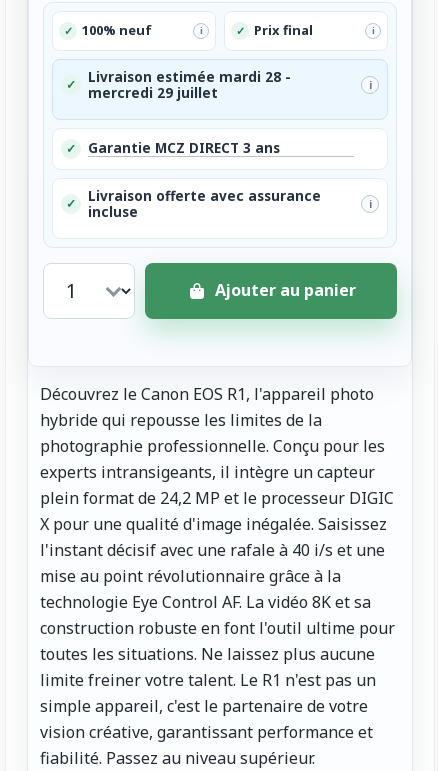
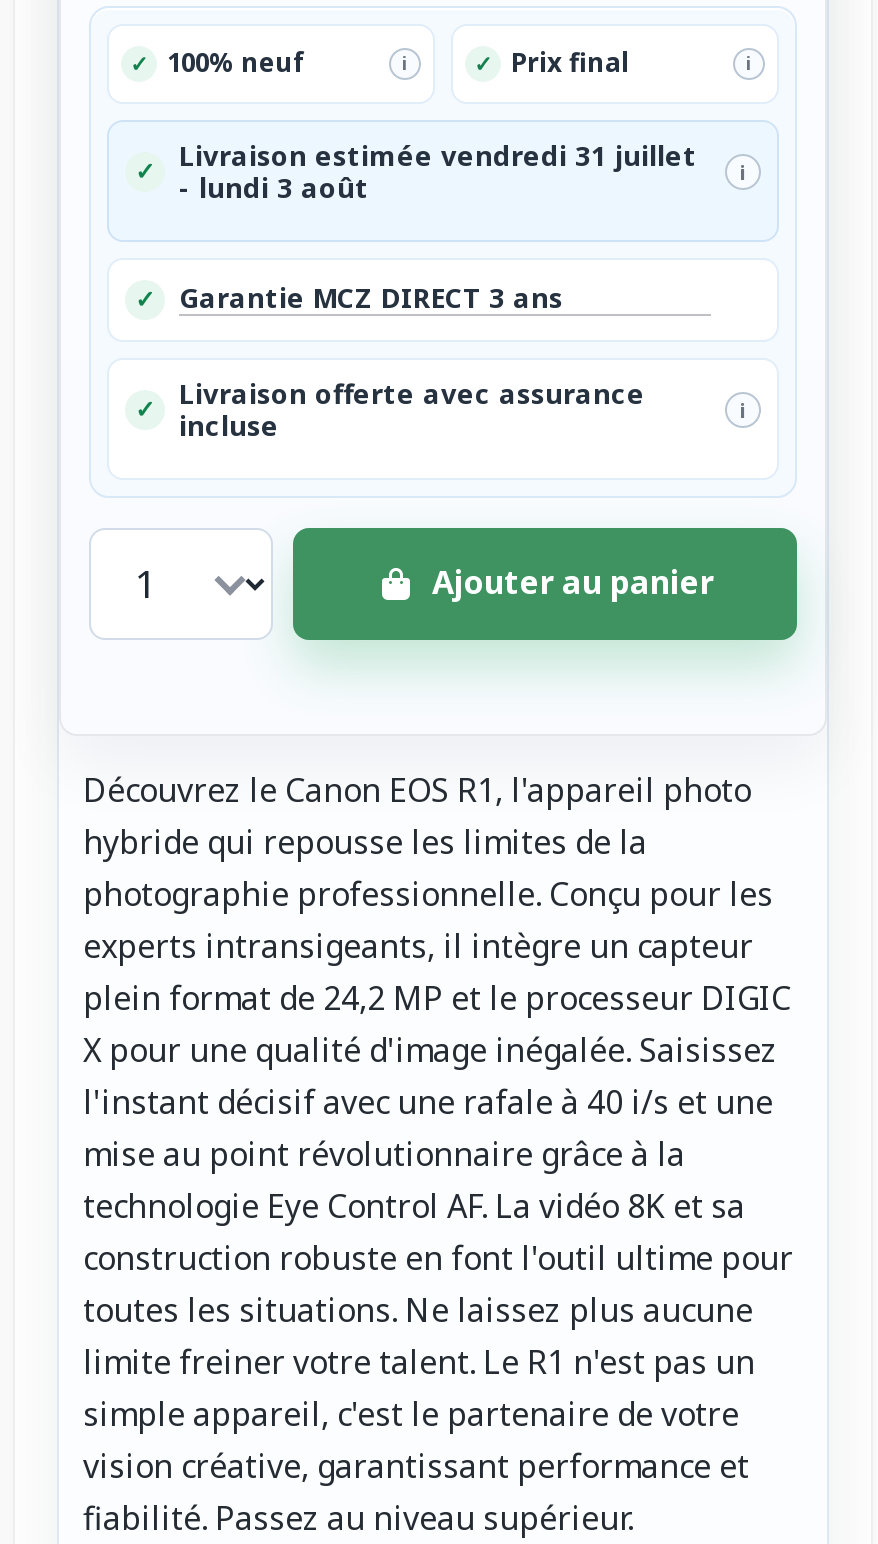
[88,68,291,102] Livraison estimée mardi 28 - | mercredi 29 juillet -> [179,137,697,205] Livraison estimée vendredi 31 juillet | - lundi 3 août

